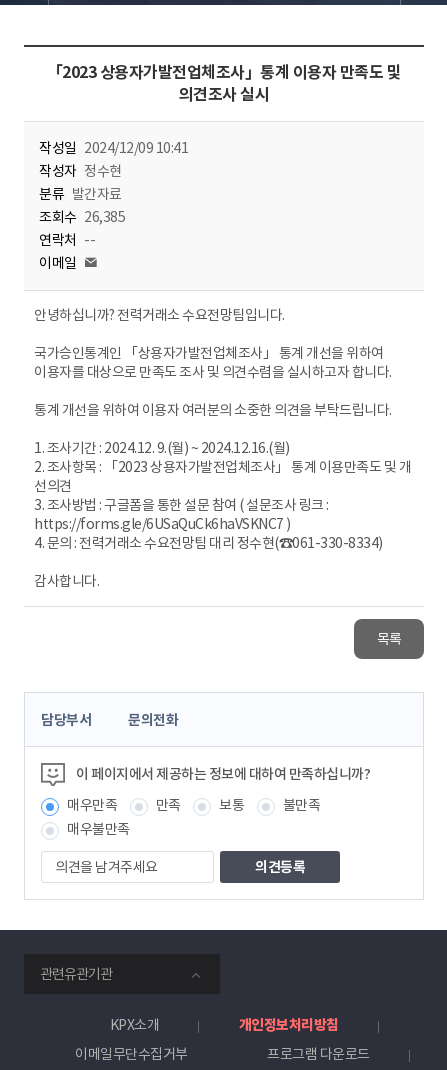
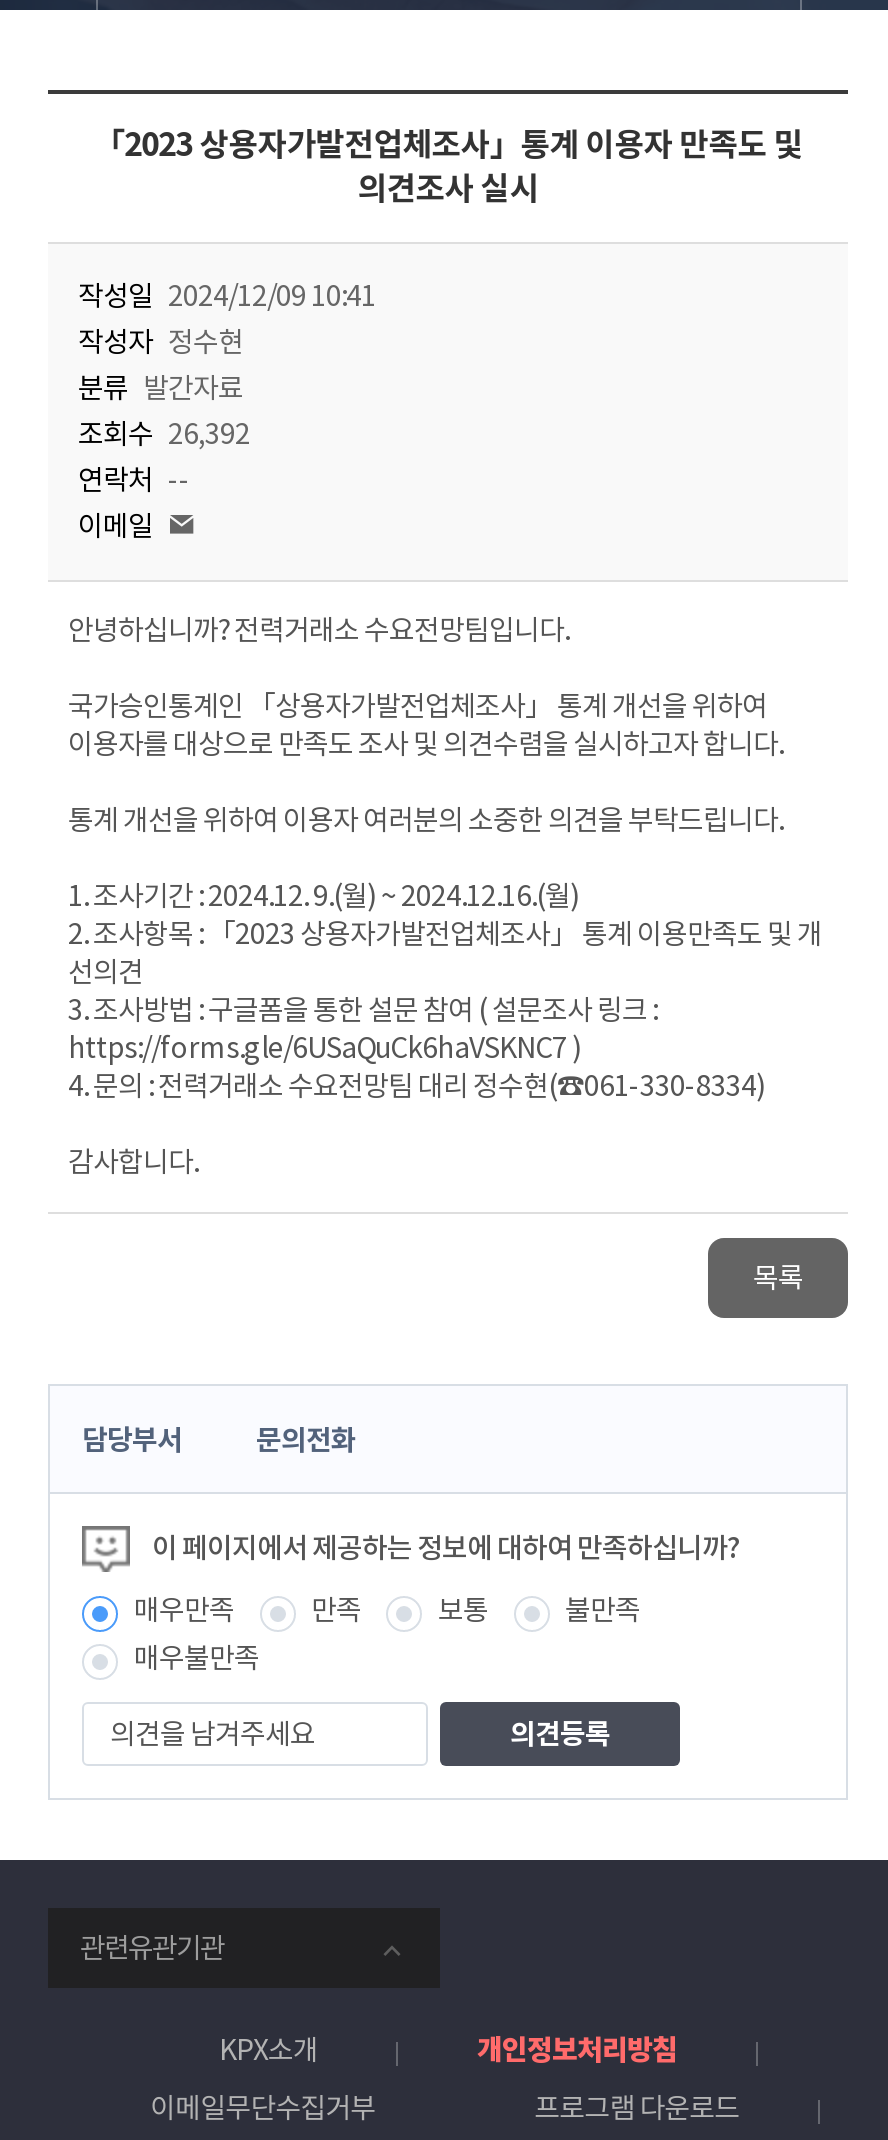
[39,208,125,226] 조회수 26,385 -> [78,416,250,452] 조회수 26,392

